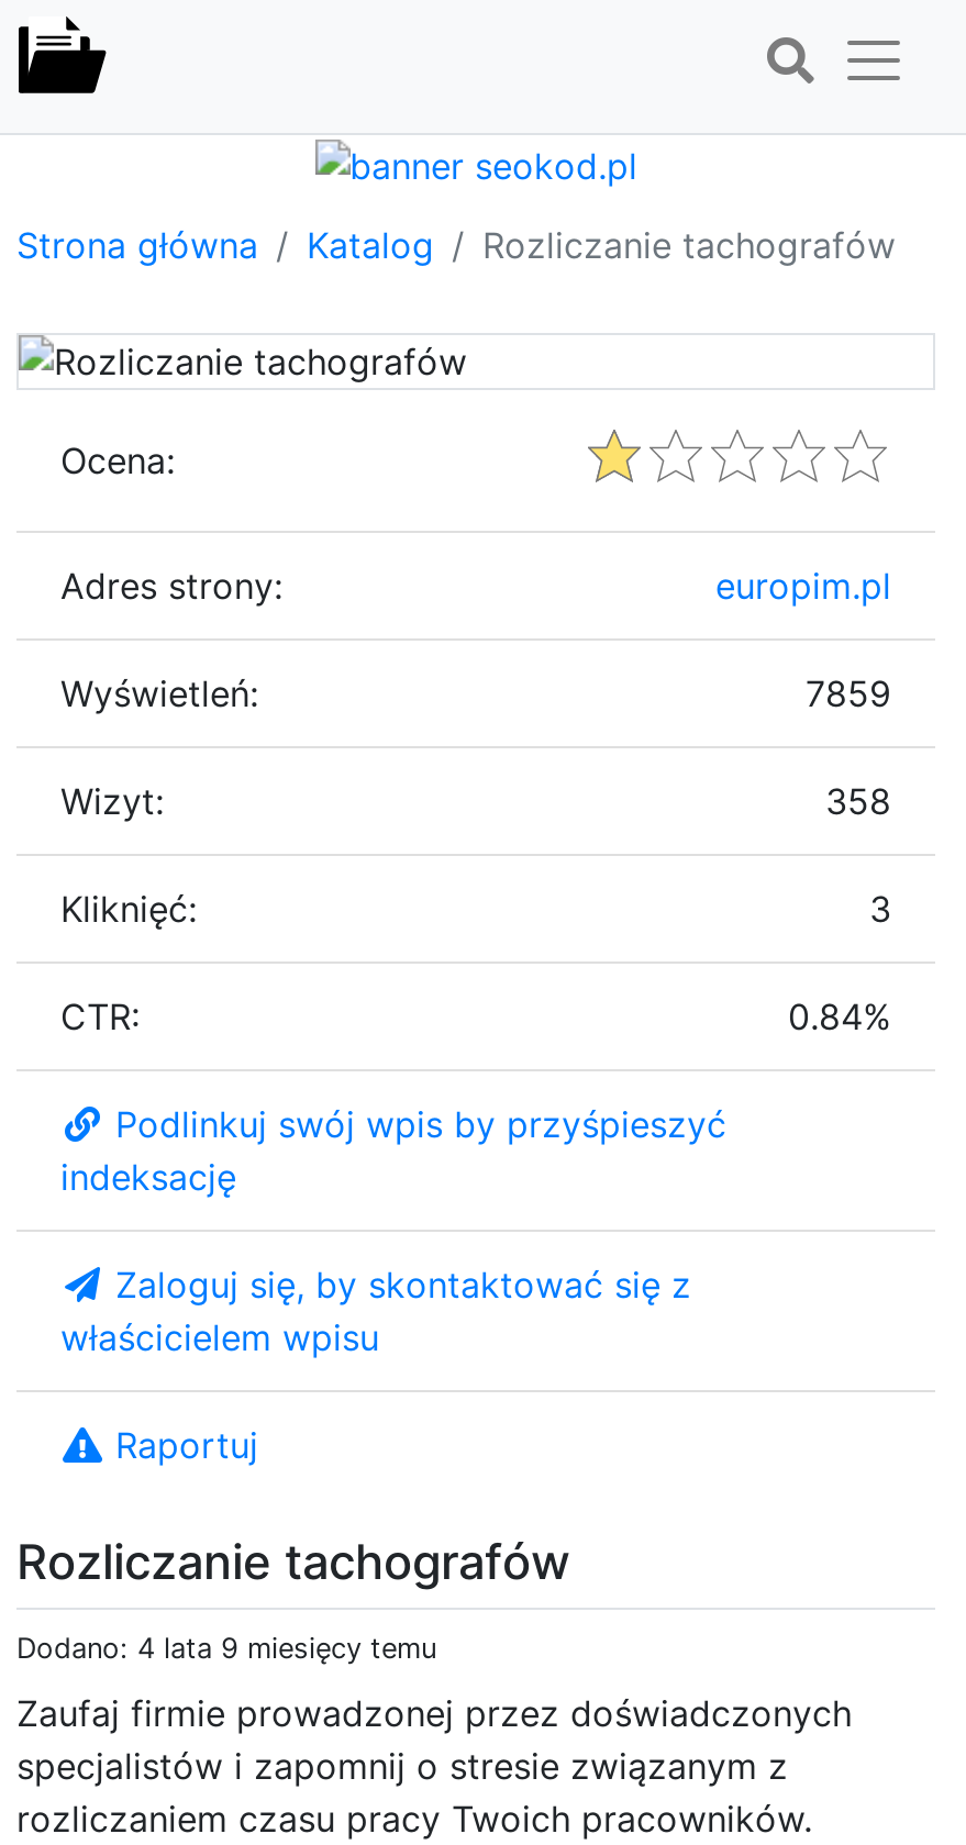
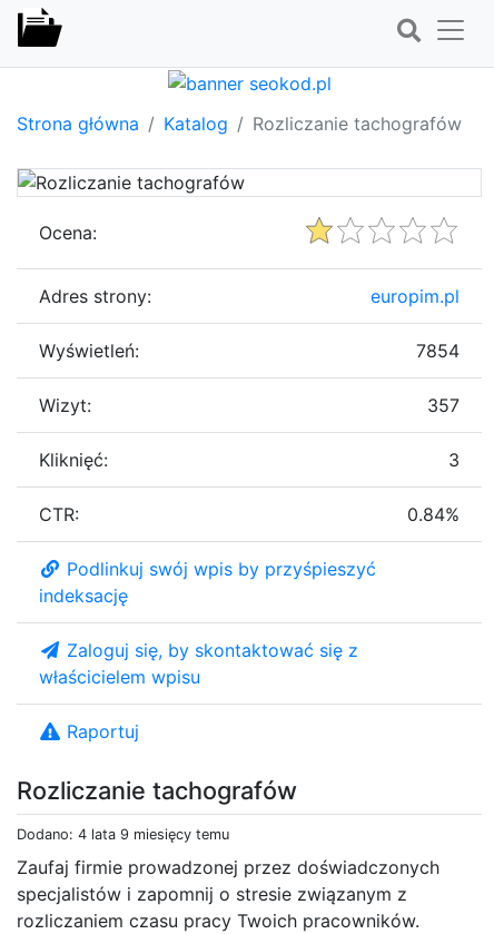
[806,671,891,714] 7859 -> [416,339,460,361] 7854
[825,778,891,822] 358 -> [427,394,460,416] 357

